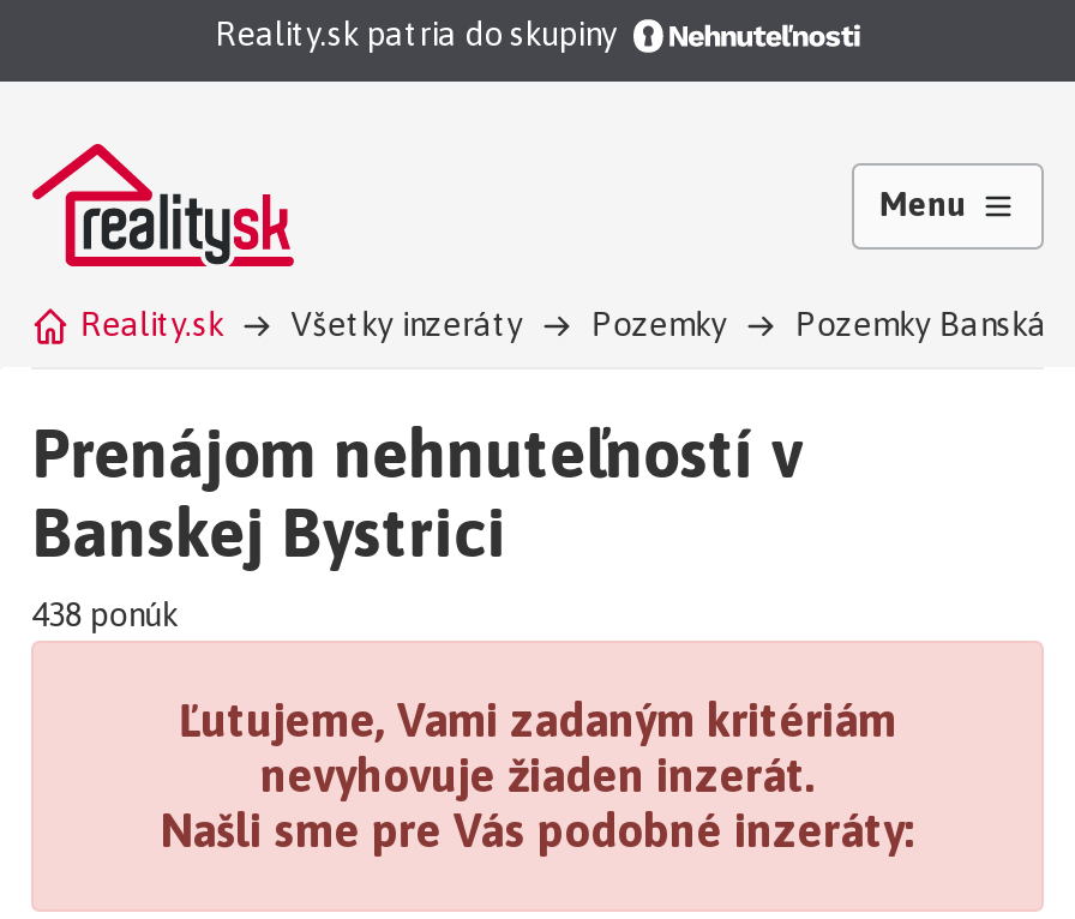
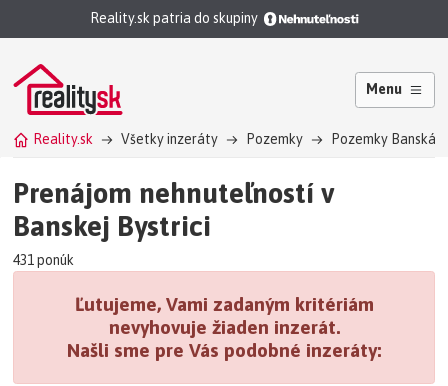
[31,595,178,633] 438 ponúk -> [13,252,74,268] 431 ponúk

